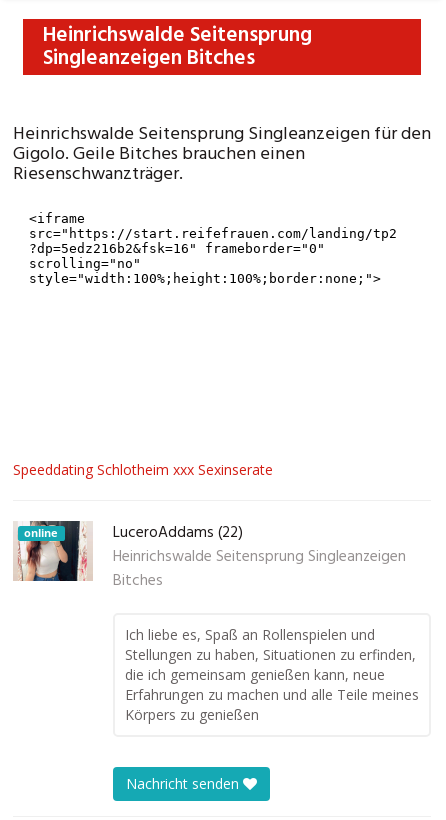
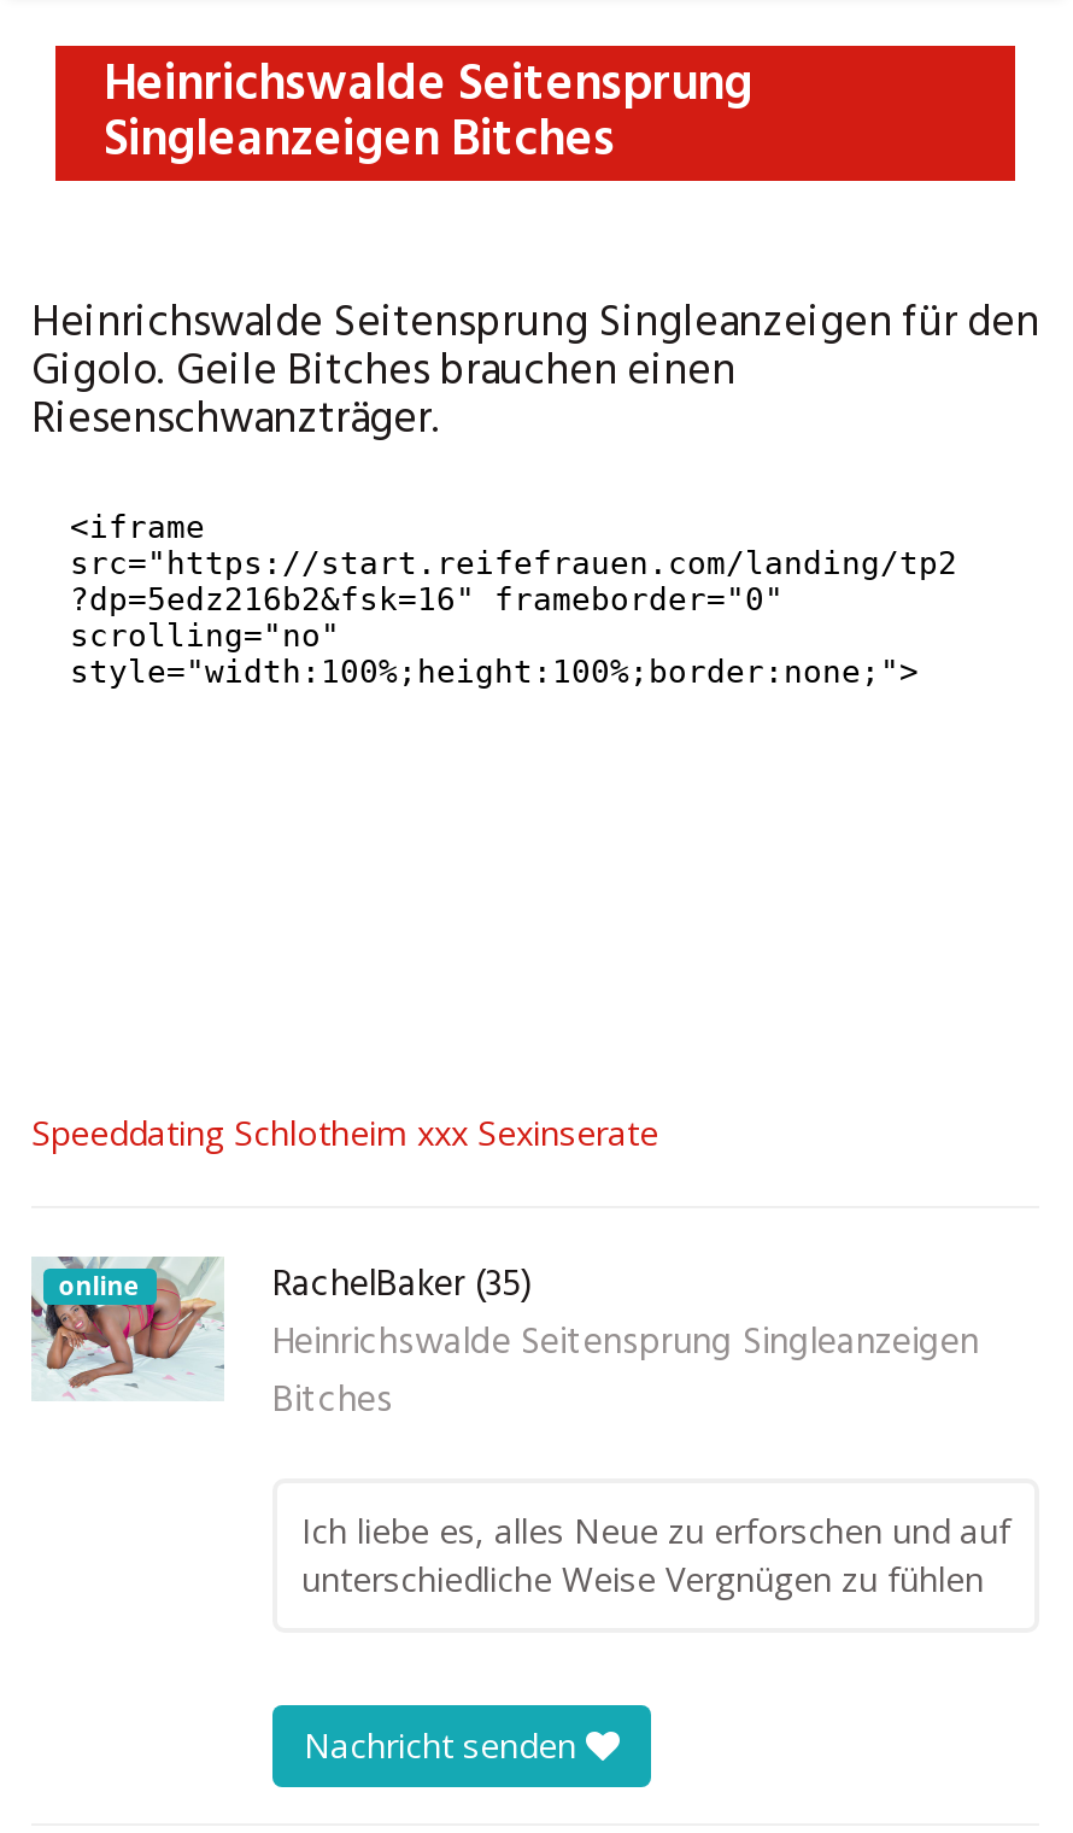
[14,520,243,582] [image] | LuceroAddams (22) -> [31,1254,533,1401] [image] | RachelBaker (35)
[125,625,419,724] Ich liebe es, Spaß an Rollenspielen und | Stellungen zu haben, Situationen zu erfinden, | die ich gemeinsam genießen kann, neue | Erfahrungen zu machen und alle Teile meines | Körpers zu genießen -> [301,1507,1010,1601] Ich liebe es, alles Neue zu erforschen und auf | unterschiedliche Weise Vergnügen zu fühlen

